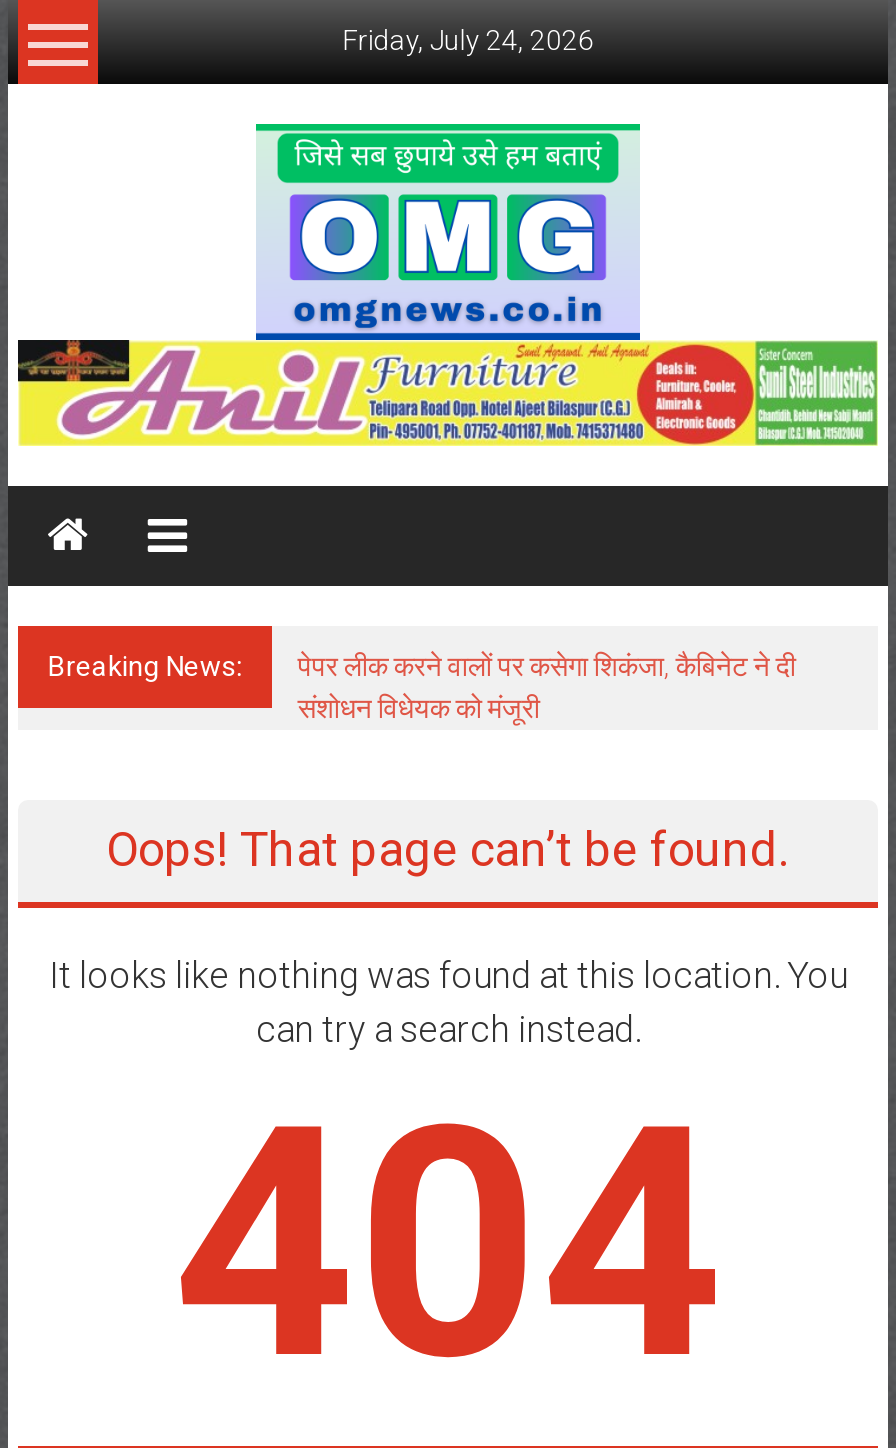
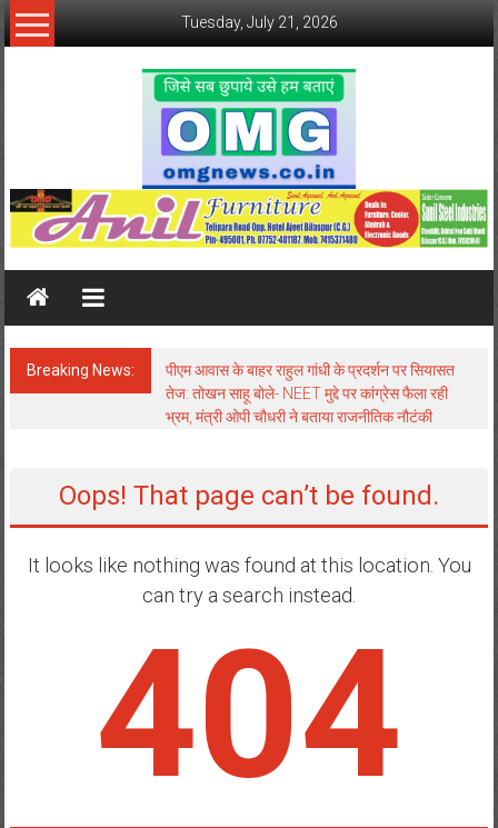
[342,24,594,56] Friday, July 24, 2026 -> [182,13,338,31] Tuesday, July 21, 2026
[298,650,796,724] पेपर लीक करने वालों पर कसेगा शिकंजा, कैबिनेट ने दी | संशोधन विधेयक को मंजूरी -> [166,361,455,426] पीएम आवास के बाहर राहुल गांधी के प्रदर्शन पर सियासत | तेज: तोखन साहू बोले- NEET मुद्दे पर कांग्रेस फैला रही | भ्रम, मंत्री ओपी चौधरी ने बताया राजनीतिक नौटंकी

